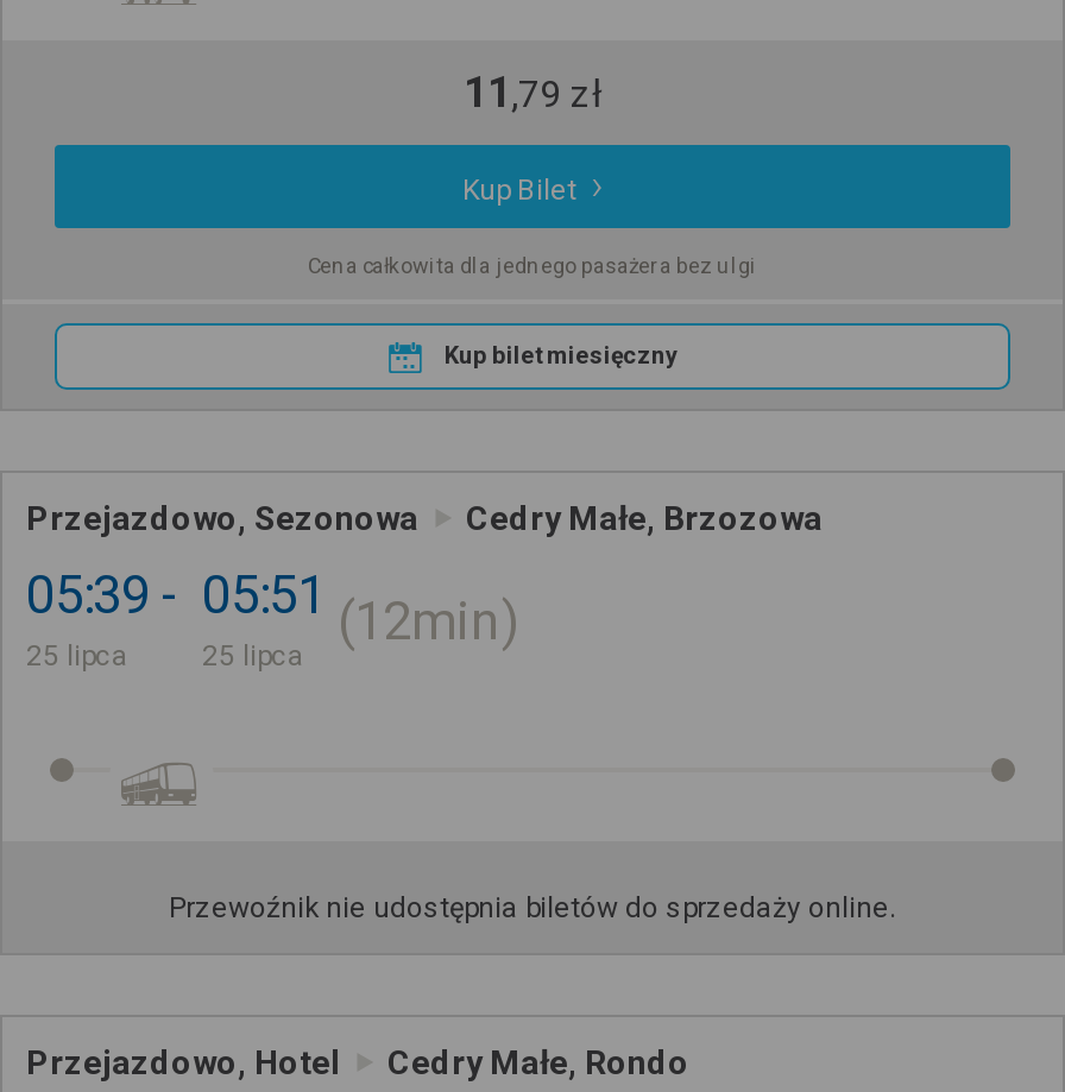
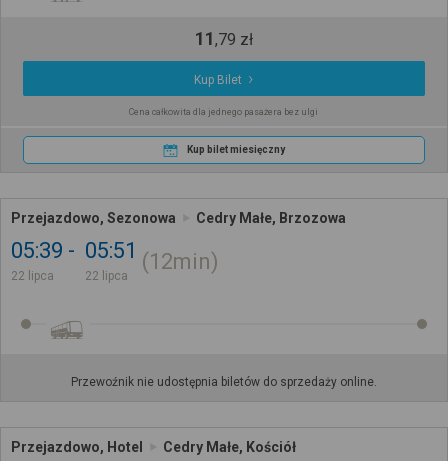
[26,638,128,672] 25 lipca -> [11,269,54,283] 22 lipca
[202,638,304,672] 25 lipca -> [85,269,128,283] 22 lipca
[387,1042,689,1080] Cedry Małe, Rondo -> [163,439,296,455] Cedry Małe, Kościół

